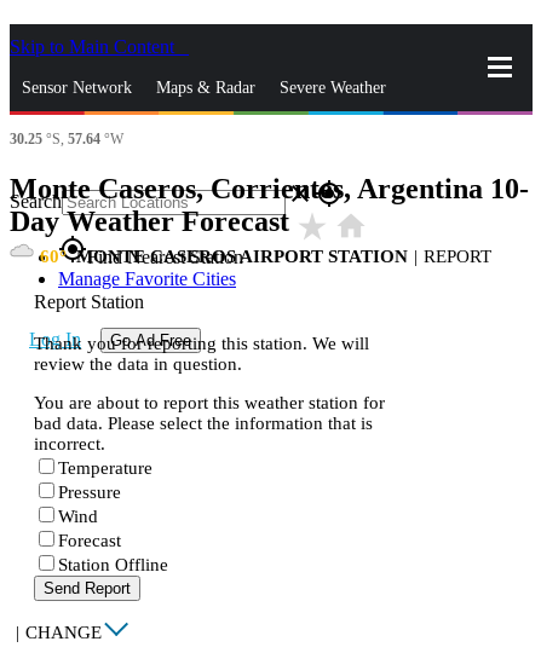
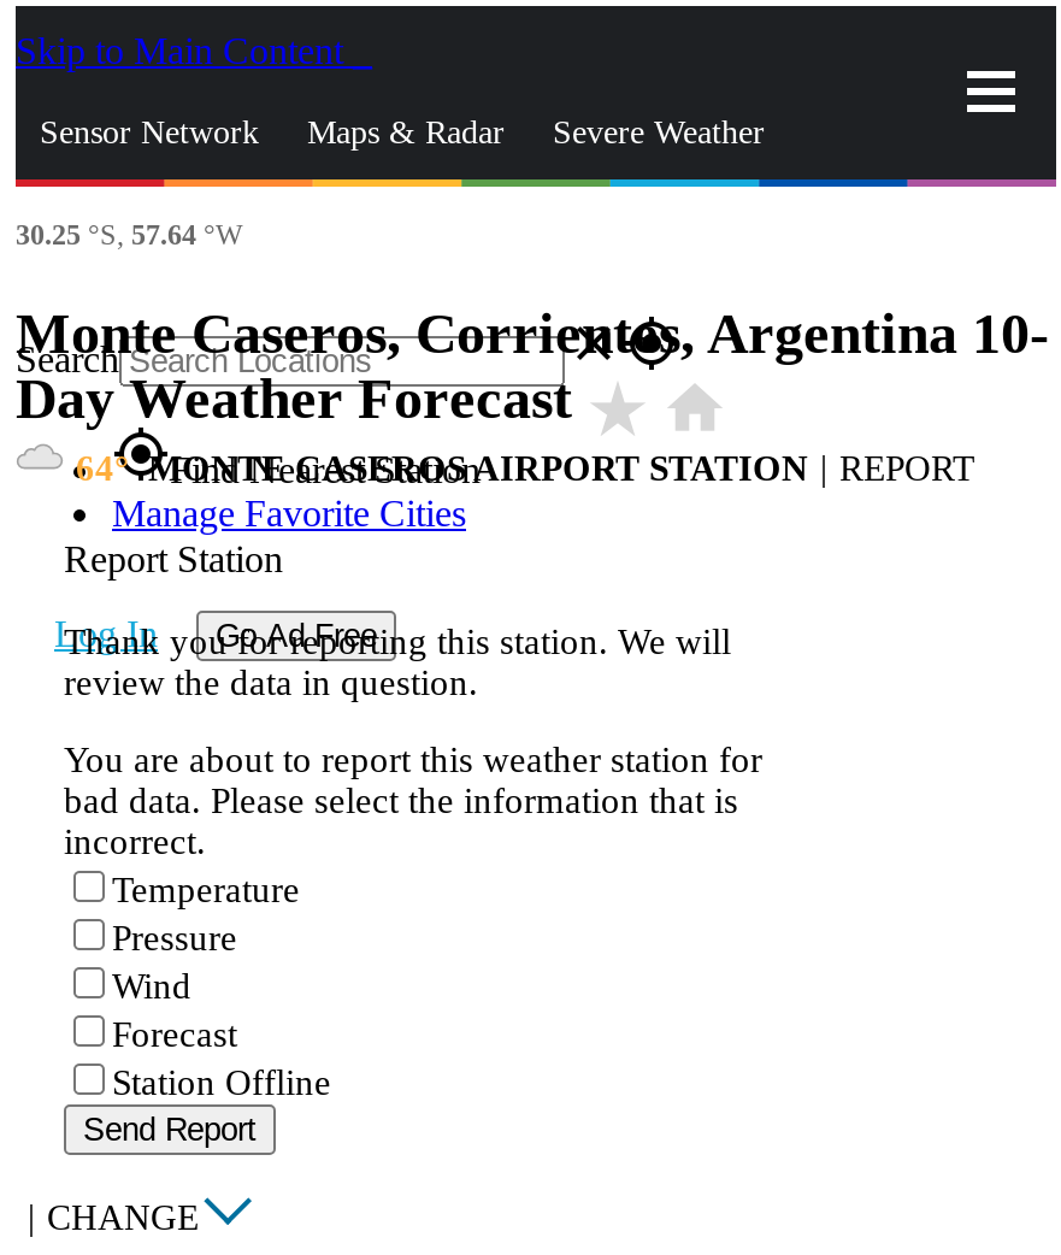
[40,247,59,266] 60 -> [76,449,114,488] 64

